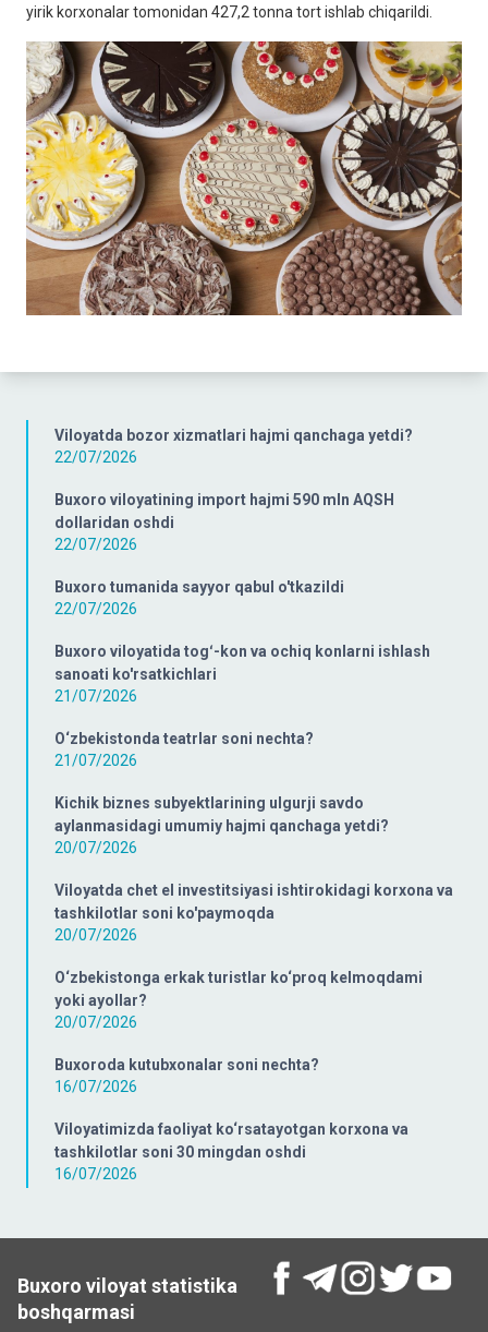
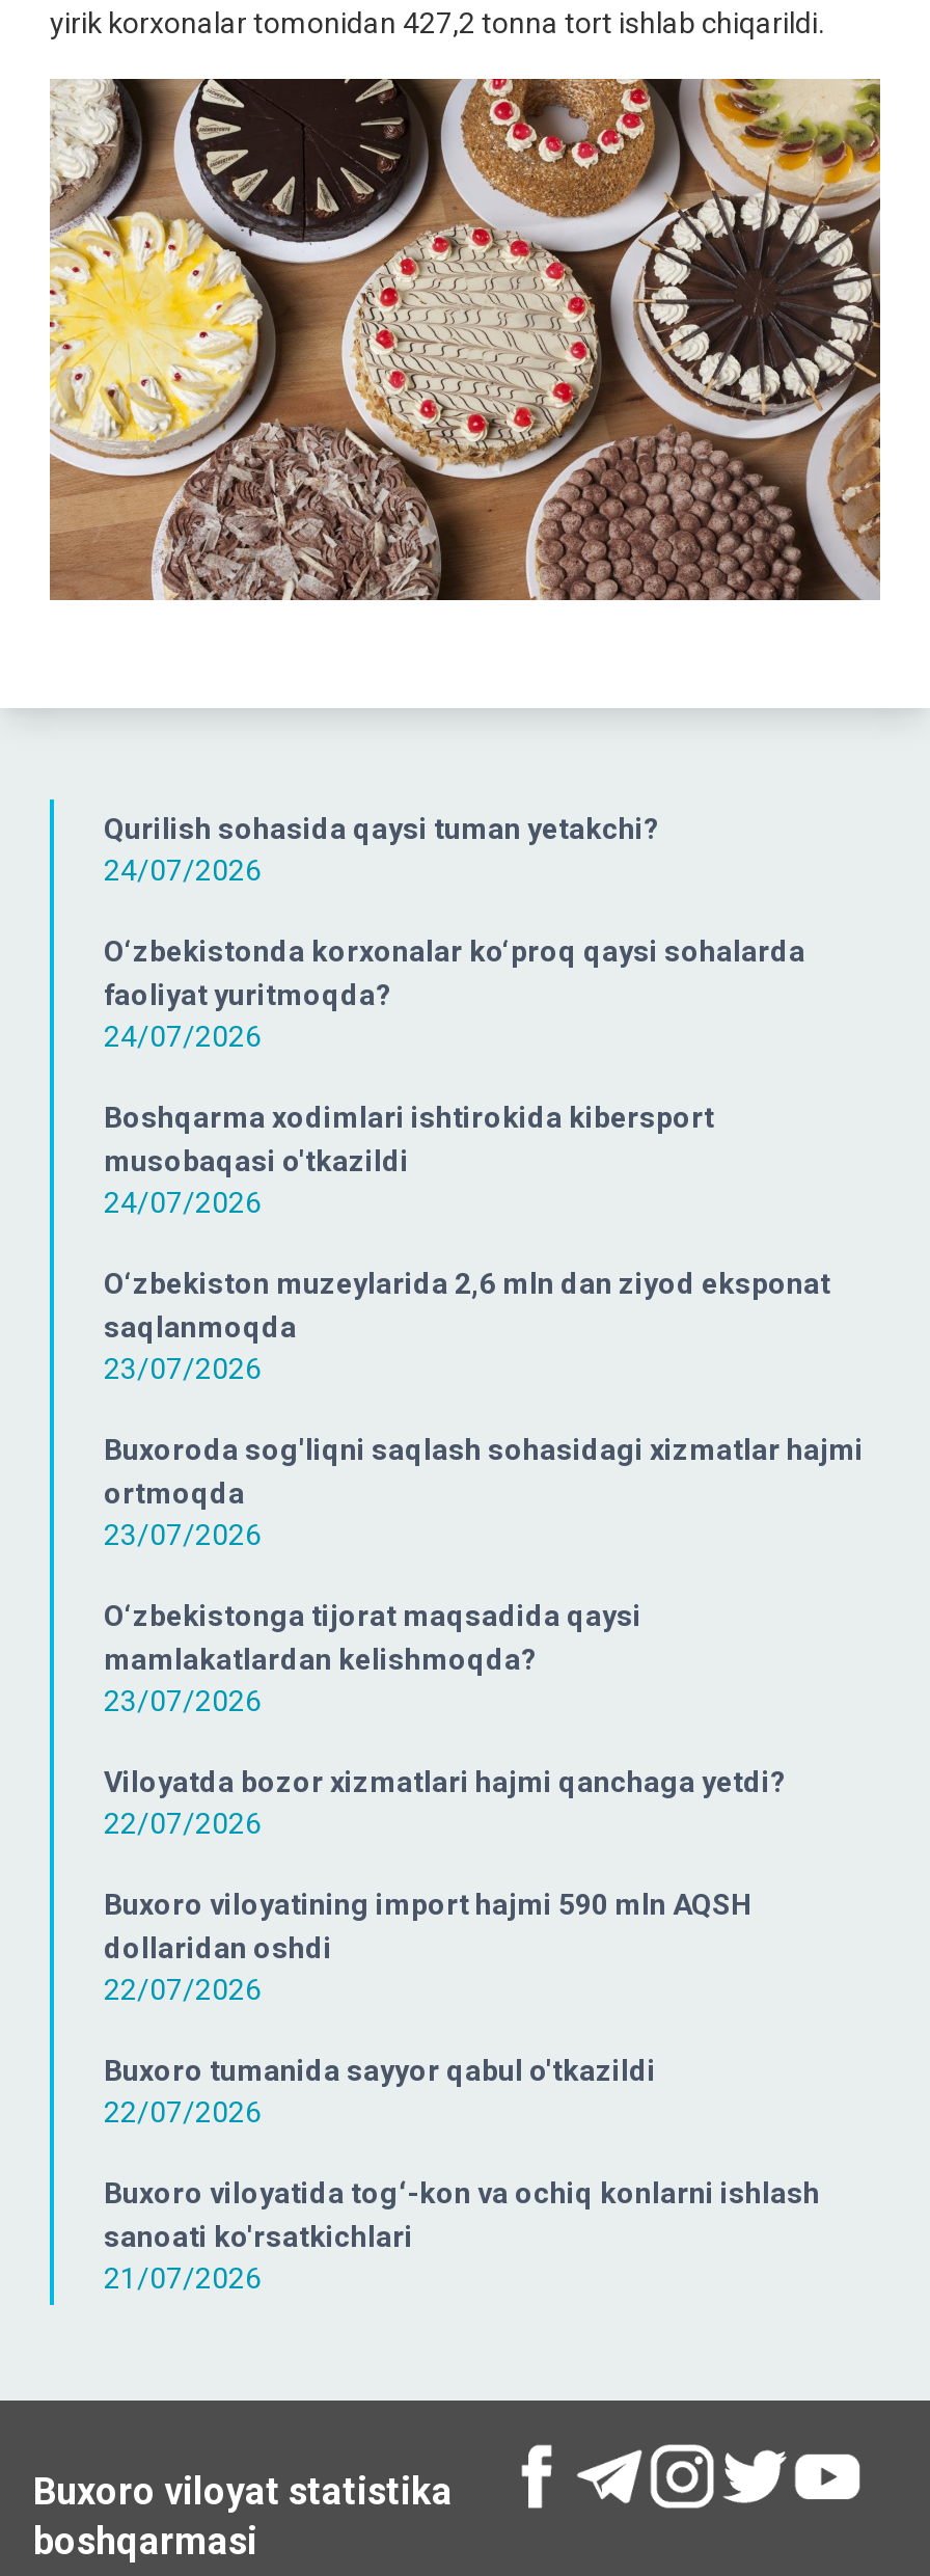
none -> [104,813,864,1718] Qurilish sohasida qaysi tuman yetakchi? | 24/07/2026 | O‘zbekistonda korxonalar ko‘proq qaysi sohalarda | faoliyat yuritmoqda? | 24/07/2026 | Boshqarma xodimlari ishtirokida kibersport | musobaqasi o'tkazildi | 24/07/2026 | O‘zbekiston muzeylarida 2,6 mln dan ziyod eksponat | saqlanmoqda | 23/07/2026 | Buxoroda sog'liqni saqlash sohasidagi xizmatlar hajmi | ortmoqda | 23/07/2026 | O‘zbekistonga tijorat maqsadida qaysi | mamlakatlardan kelishmoqda? | 23/07/2026
moved [54,427,413,705] -> [104,1766,787,2295]: Viloyatda bozor xizmatlari hajmi qanchaga yetdi? | 22/07/2026 | Buxoro viloyatining import hajmi 590 mln AQSH | ... | sanoati ko'rsatkichlari | 21/07/2026
[54,730,453,1183] O‘zbekistonda teatrlar soni nechta? | 21/07/2026 | Kichik biznes subyektlarining ulgurji savdo | aylanmasidagi umumiy hajmi qanchaga yetdi? | 20/07/2026 | Viloyatda chet el investitsiyasi ishtirokidagi korxona va | tashkilotlar soni ko'paymoqda | 20/07/2026 | O‘zbekistonga erkak turistlar ko‘proq kelmoqdami | yoki ayollar? | 20/07/2026 | Buxoroda kutubxonalar soni nechta? | 16/07/2026 | Viloyatimizda faoliyat ko‘rsatayotgan korxona va | tashkilotlar soni 30 mingdan oshdi | 16/07/2026 -> none

